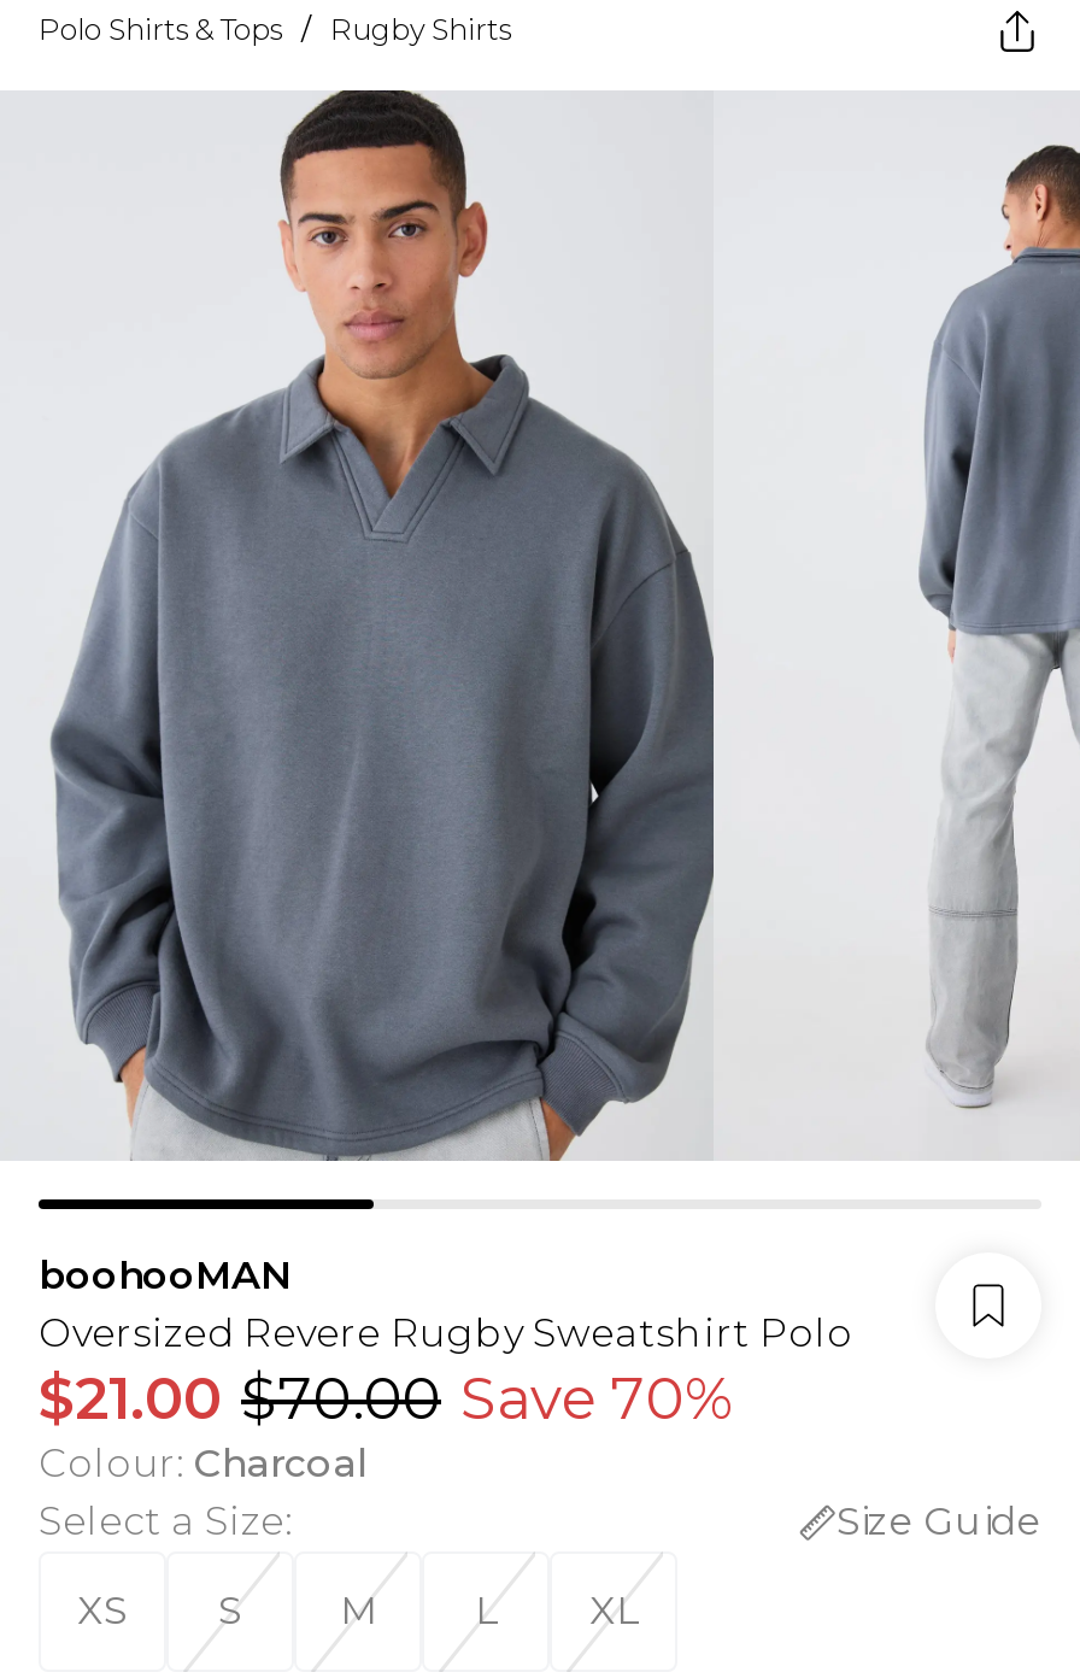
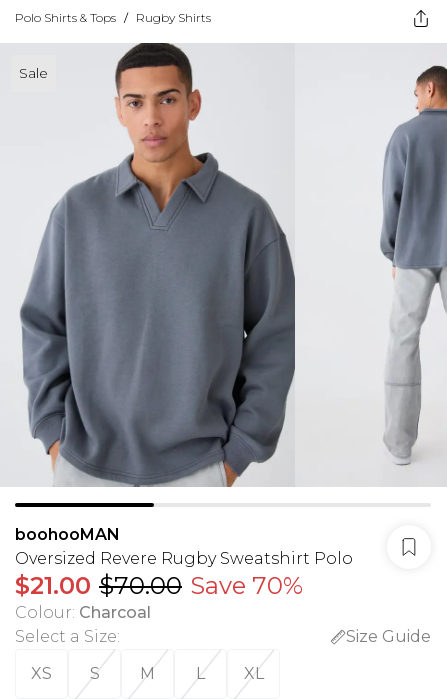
none -> [19,64,48,82] Sale

